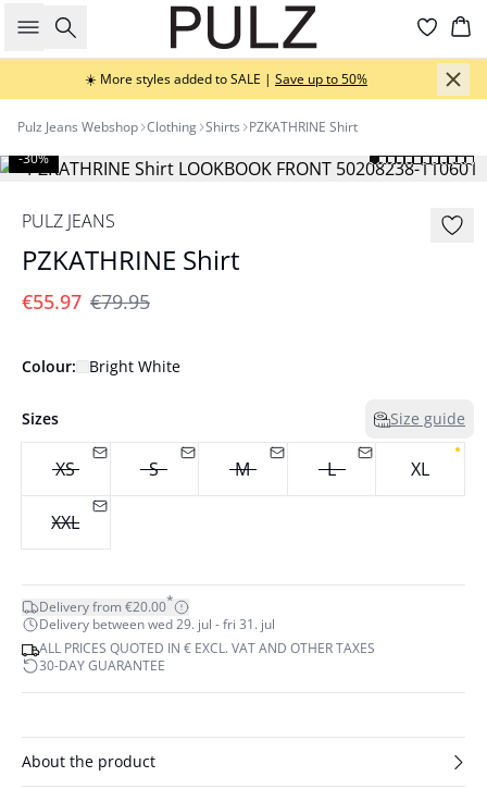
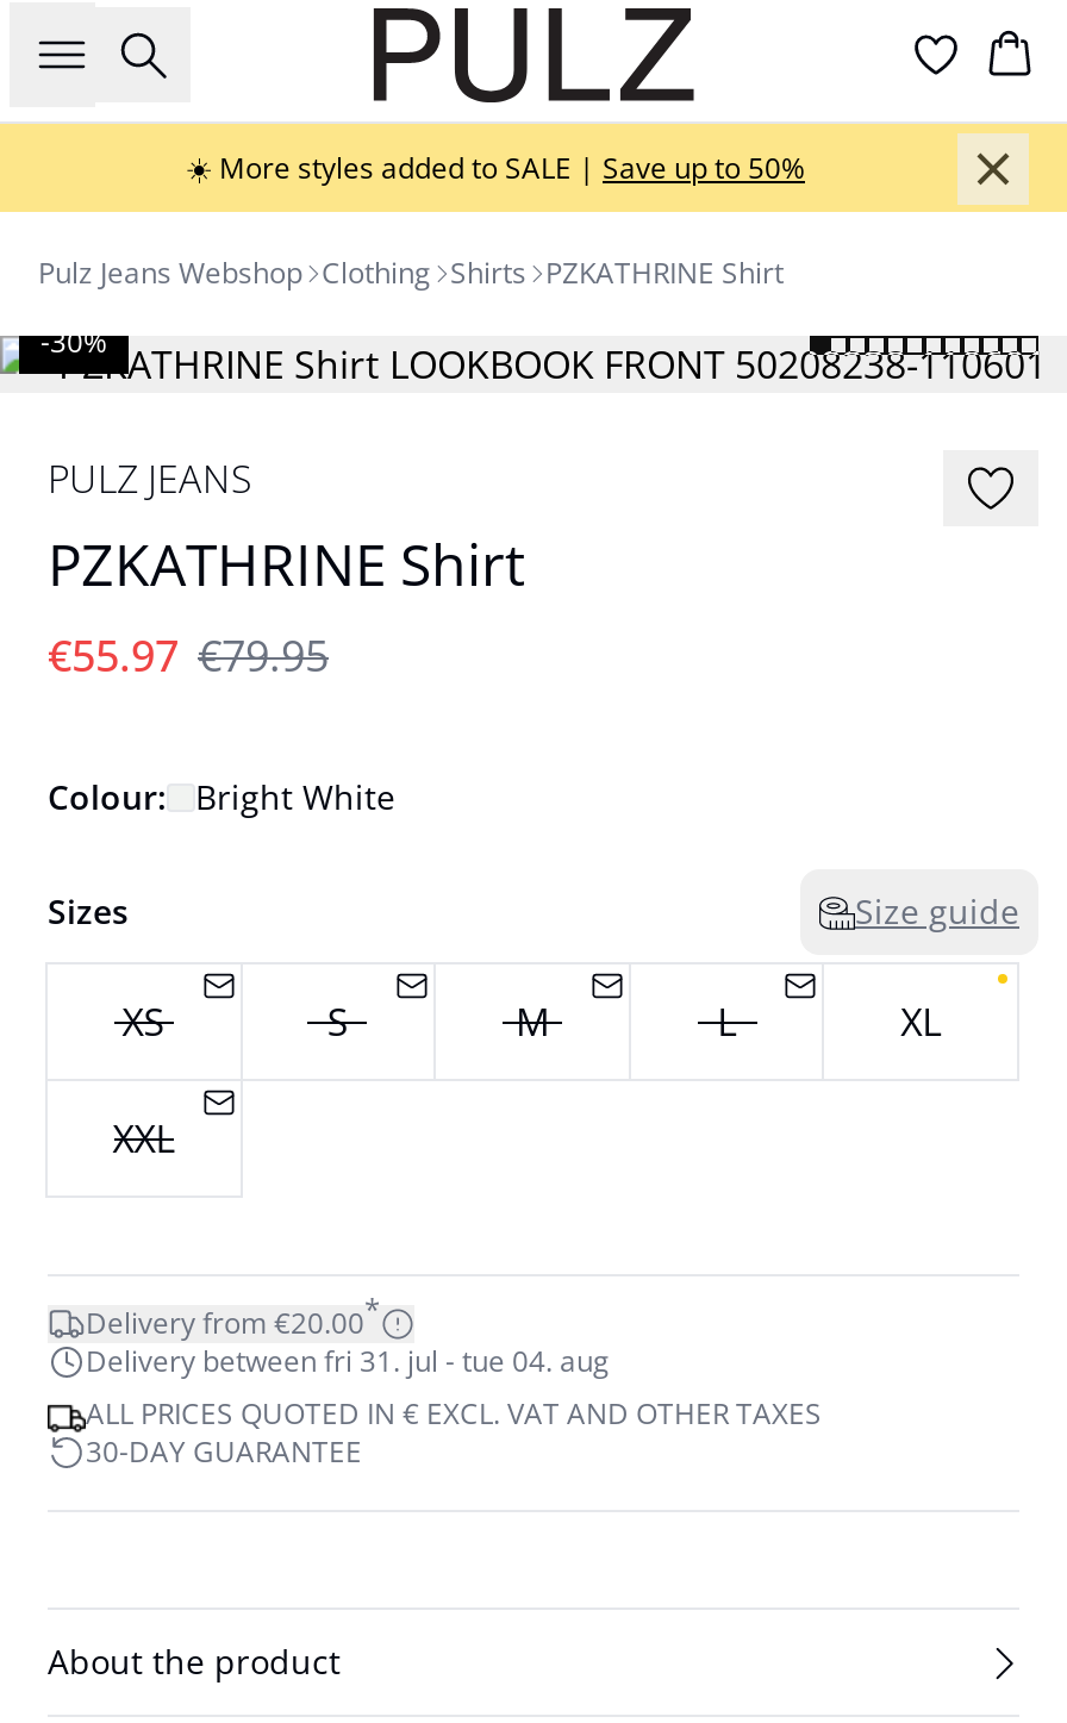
[39,615,275,633] Delivery between wed 29. jul - fri 31. jul -> [86,1341,610,1381] Delivery between fri 31. jul - tue 04. aug

